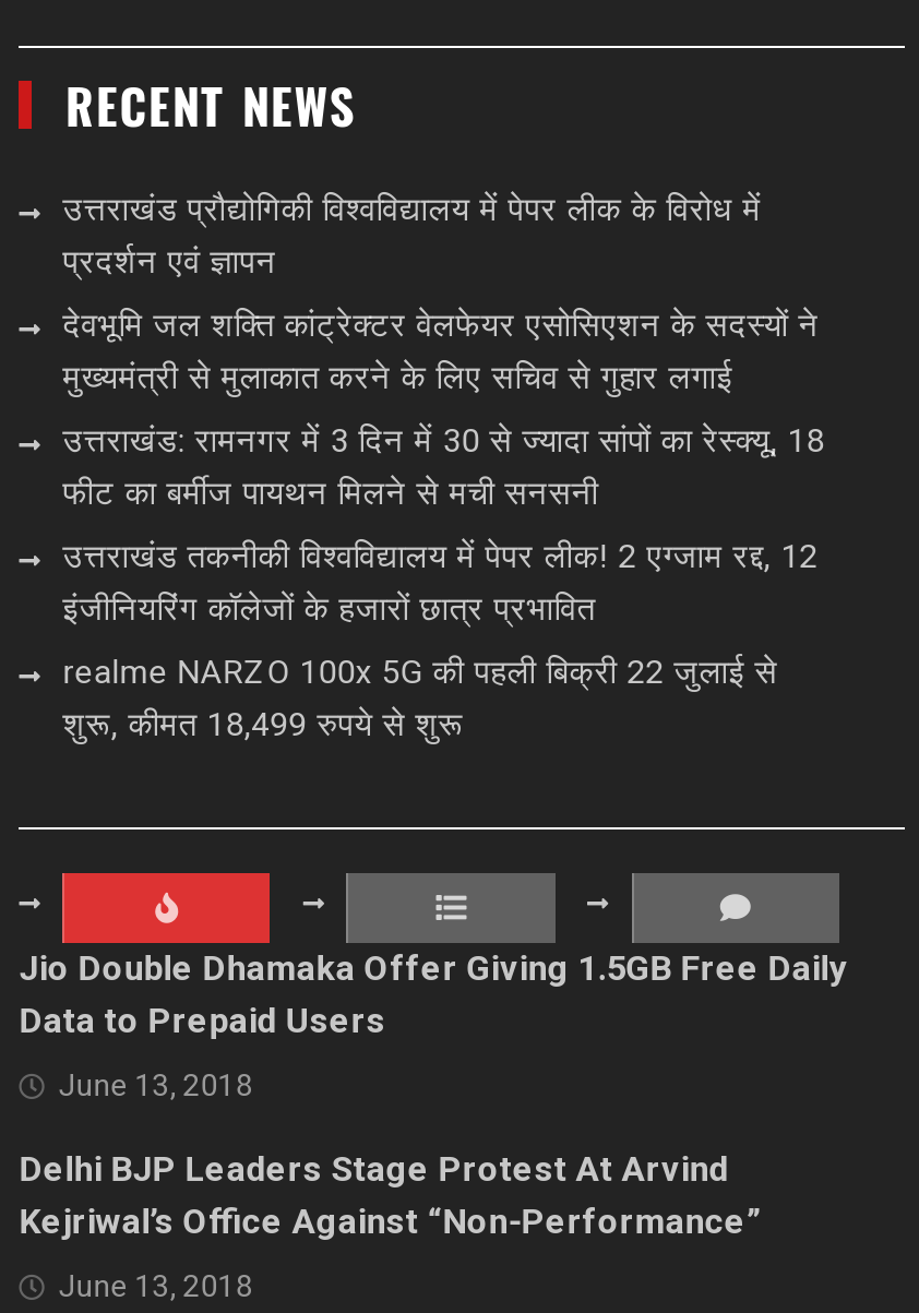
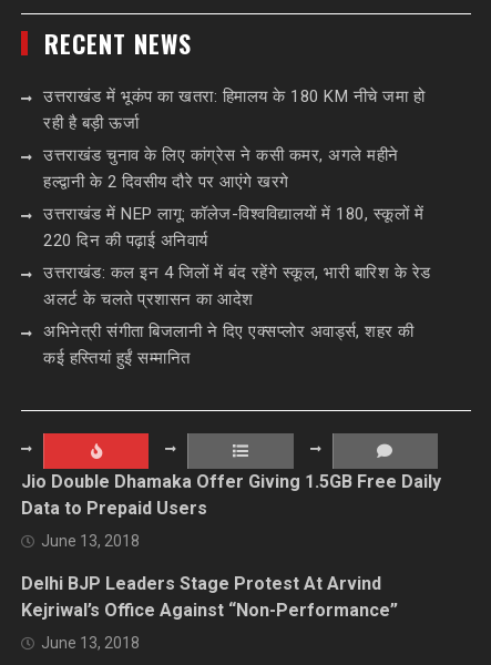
[63,188,761,280] उत्तराखंड प्रौद्योगिकी विश्वविद्यालय में पेपर लीक के विरोध में | प्रदर्शन एवं ज्ञापन -> [44,87,425,133] उत्तराखंड में भूकंप का खतरा: हिमालय के 180 KM नीचे जमा हो | रही है बड़ी ऊर्जा
[63,304,819,396] देवभूमि जल शक्ति कांट्रेक्टर वेलफेयर एसोसिएशन के सदस्यों ने | मुख्यमंत्री से मुलाकात करने के लिए सचिव से गुहार लगाई -> [44,146,399,192] उत्तराखंड चुनाव के लिए कांग्रेस ने कसी कमर, अगले महीने | हल्द्वानी के 2 दिवसीय दौरे पर आएंगे खरगे
[63,420,825,511] उत्तराखंड: रामनगर में 3 दिन में 30 से ज्यादा सांपों का रेस्क्यू, 18 | फीट का बर्मीज पायथन मिलने से मची सनसनी -> [44,204,424,251] उत्तराखंड में NEP लागू: कॉलेज-विश्वविद्यालयों में 180, स्कूलों में | 220 दिन की पढ़ाई अनिवार्य
[63,535,818,627] उत्तराखंड तकनीकी विश्वविद्यालय में पेपर लीक! 2 एग्जाम रद्द, 12 | इंजीनियरिंग कॉलेजों के हजारों छात्र प्रभावित -> [44,263,431,310] उत्तराखंड: कल इन 4 जिलों में बंद रहेंगे स्कूल, भारी बारिश के रेड | अलर्ट के चलते प्रशासन का आदेश
[63,651,778,743] realme NARZO 100x 5G की पहली बिक्री 22 जुलाई से | शुरू, कीमत 18,499 रुपये से शुरू -> [44,322,414,368] अभिनेत्री संगीता बिजलानी ने दिए एक्सप्लोर अवार्ड्स, शहर की | कई हस्तियां हुईं सम्मानित

